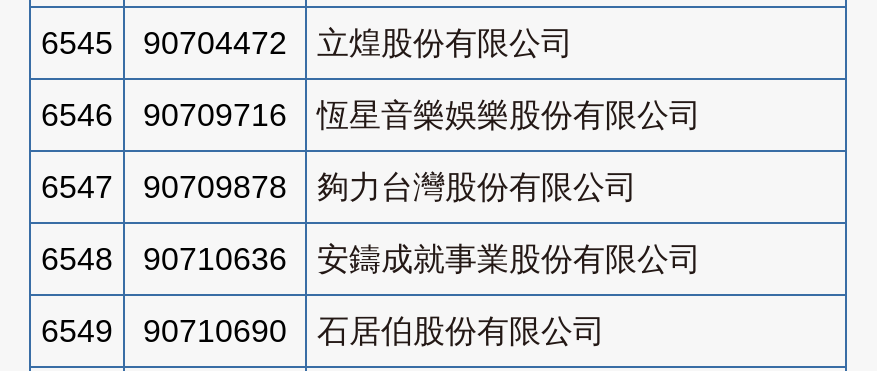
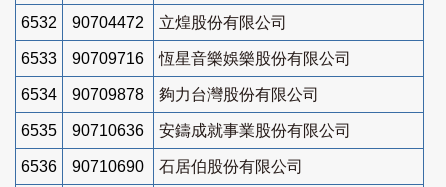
[41,26,573,60] 6545 90704472 立煌股份有限公司 -> [21,14,287,31] 6532 90704472 立煌股份有限公司
[41,98,701,132] 6546 90709716 恆星音樂娛樂股份有限公司 -> [21,50,351,67] 6533 90709716 恆星音樂娛樂股份有限公司
[41,170,637,204] 6547 90709878 夠力台灣股份有限公司 -> [21,86,319,103] 6534 90709878 夠力台灣股份有限公司
[41,242,701,276] 6548 90710636 安鑄成就事業股份有限公司 -> [21,122,351,139] 6535 90710636 安鑄成就事業股份有限公司
[41,314,605,348] 6549 90710690 石居伯股份有限公司 -> [21,158,303,175] 6536 90710690 石居伯股份有限公司

